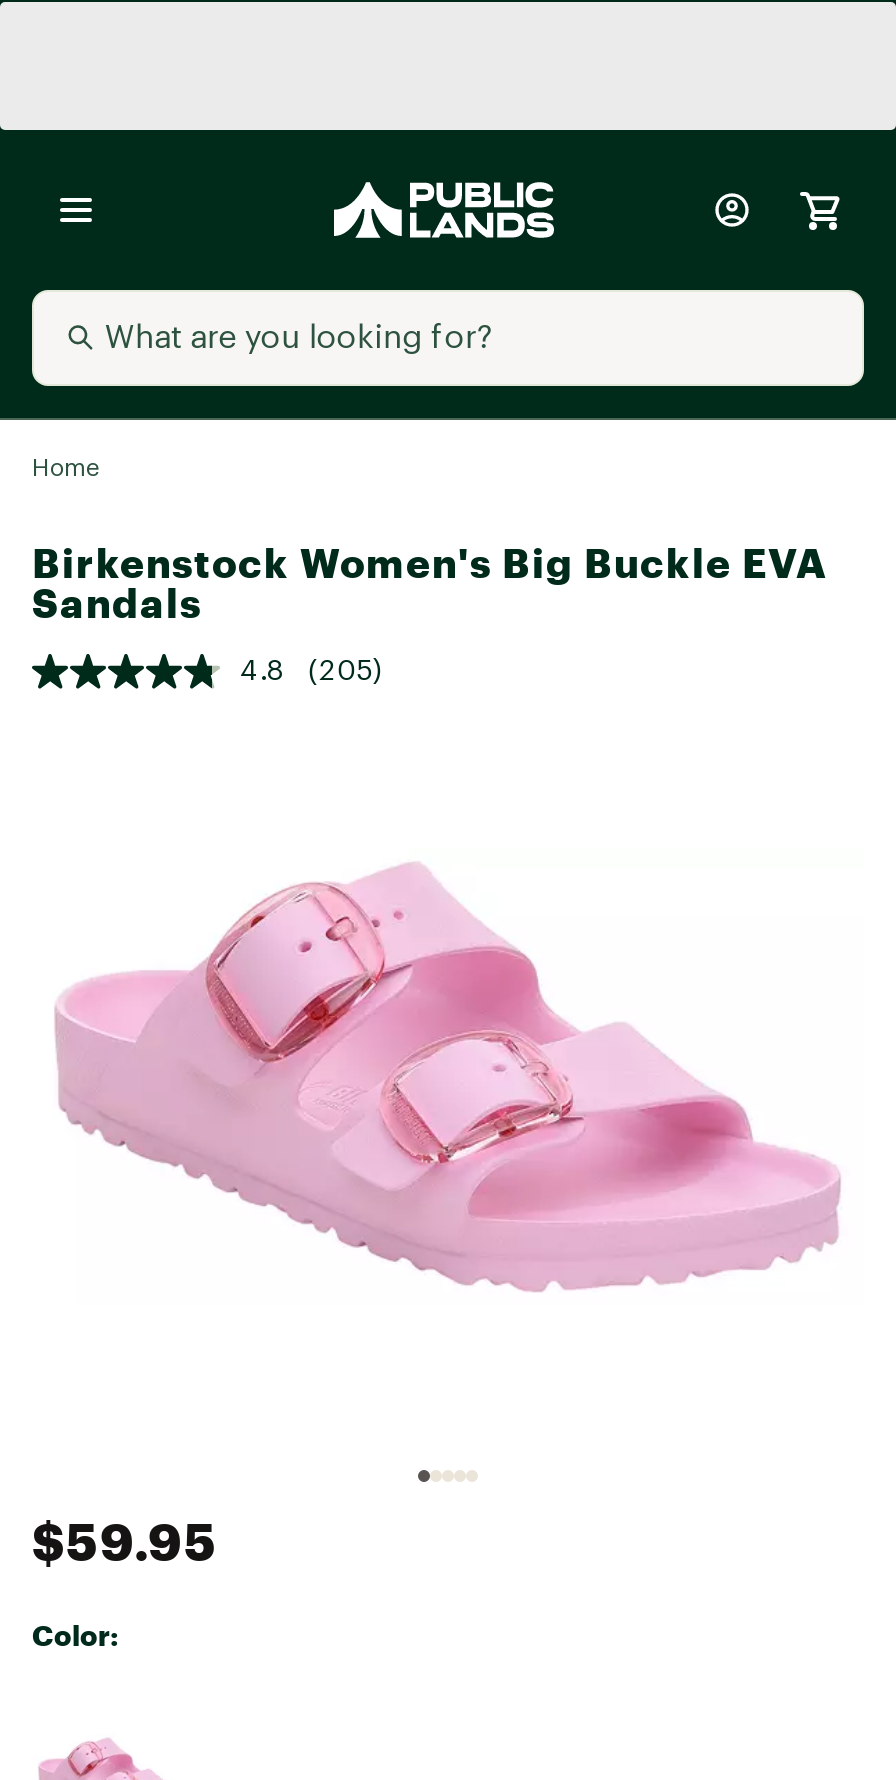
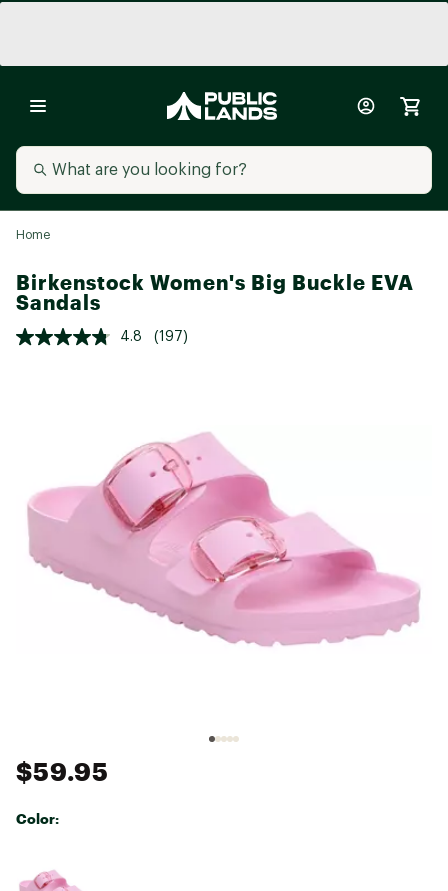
[240,658,383,686] 4.8 (205) -> [120,330,188,344] 4.8 (197)

